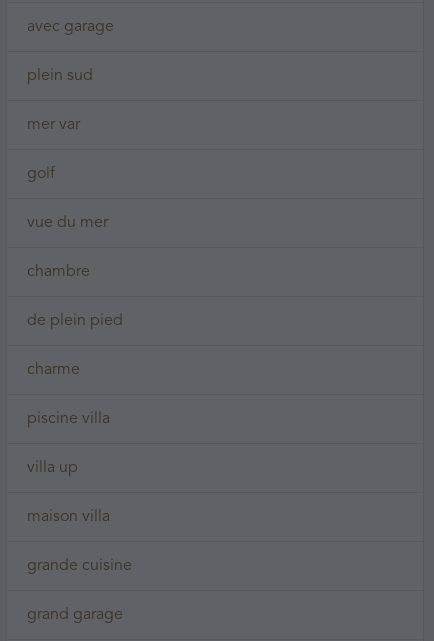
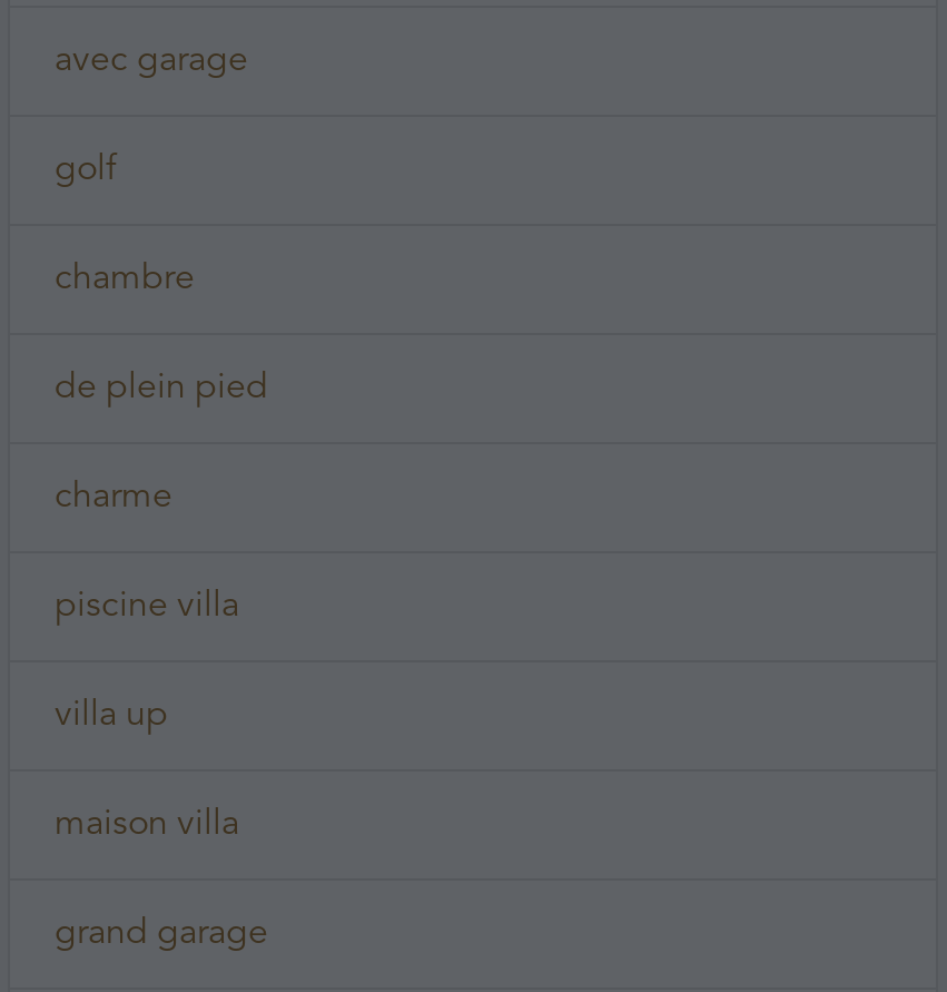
[27,68,93,133] plein sud | mer var -> none
[27,215,108,231] vue du mer -> none
[27,558,132,574] grande cuisine -> none

